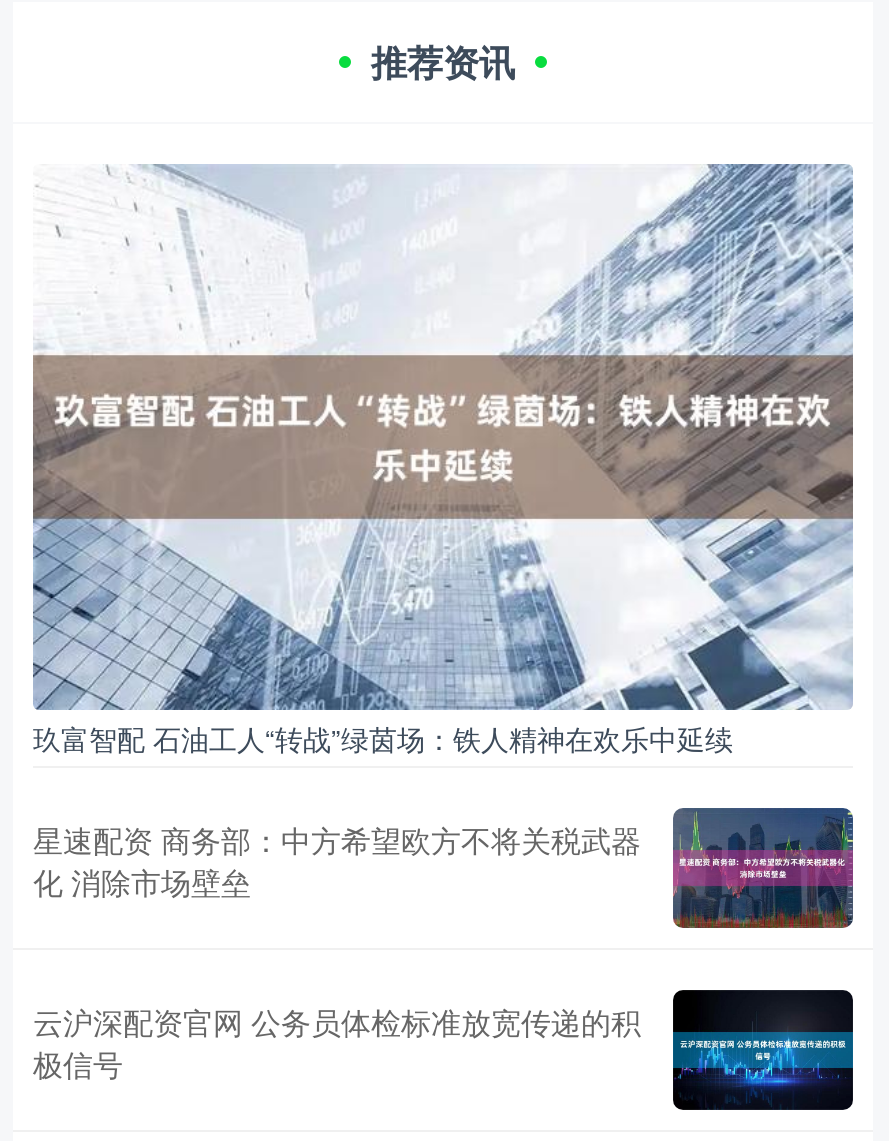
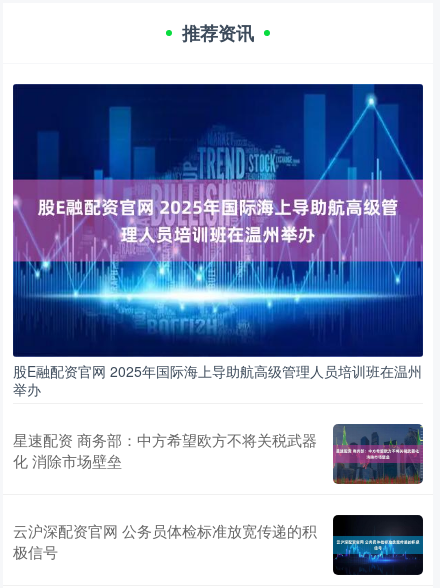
[33,164,855,759] [image] | 玖富智配 石油工人“转战”绿茵场：铁人精神在欢乐中延续 -> [12,83,424,399] [image] | 股E融配资官网 2025年国际海上导助航高级管理人员培训班在温州 | 举办

